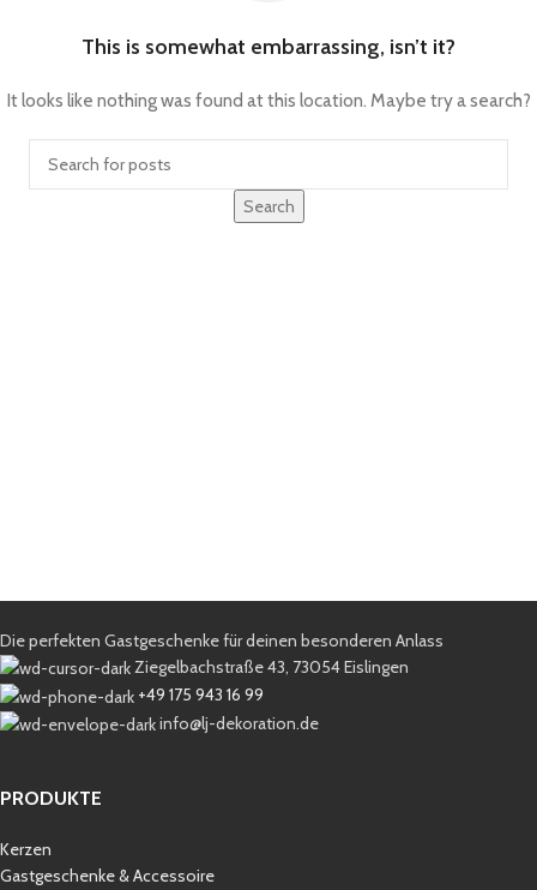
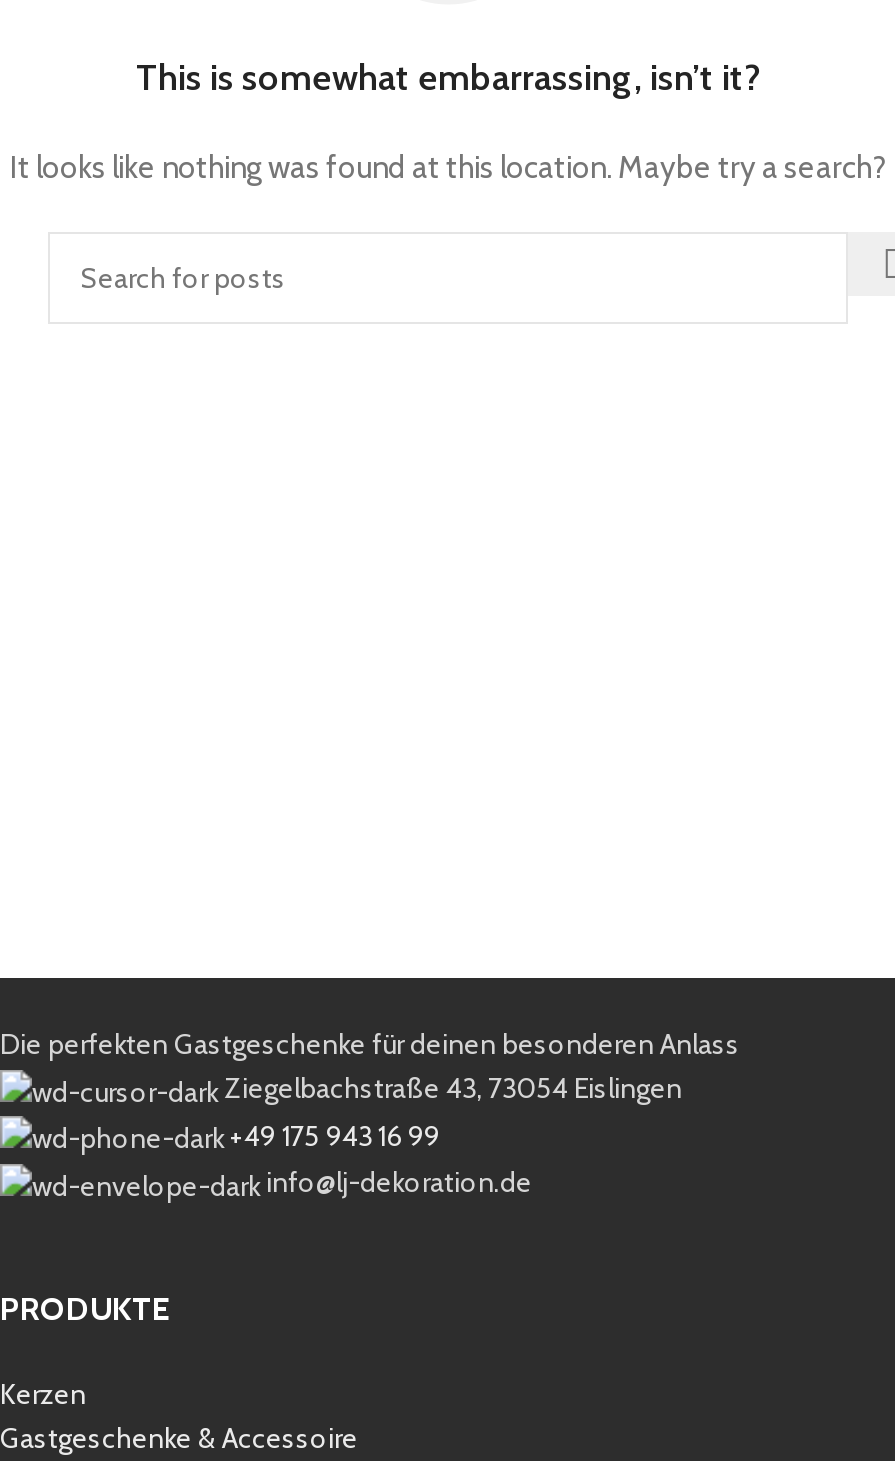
[243,196,294,217] Search -> none

